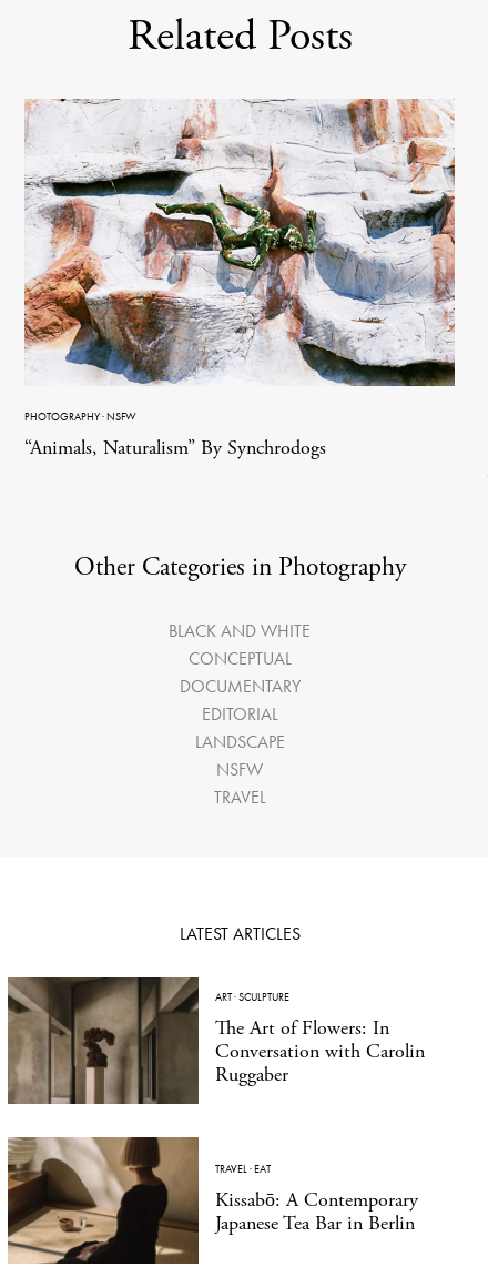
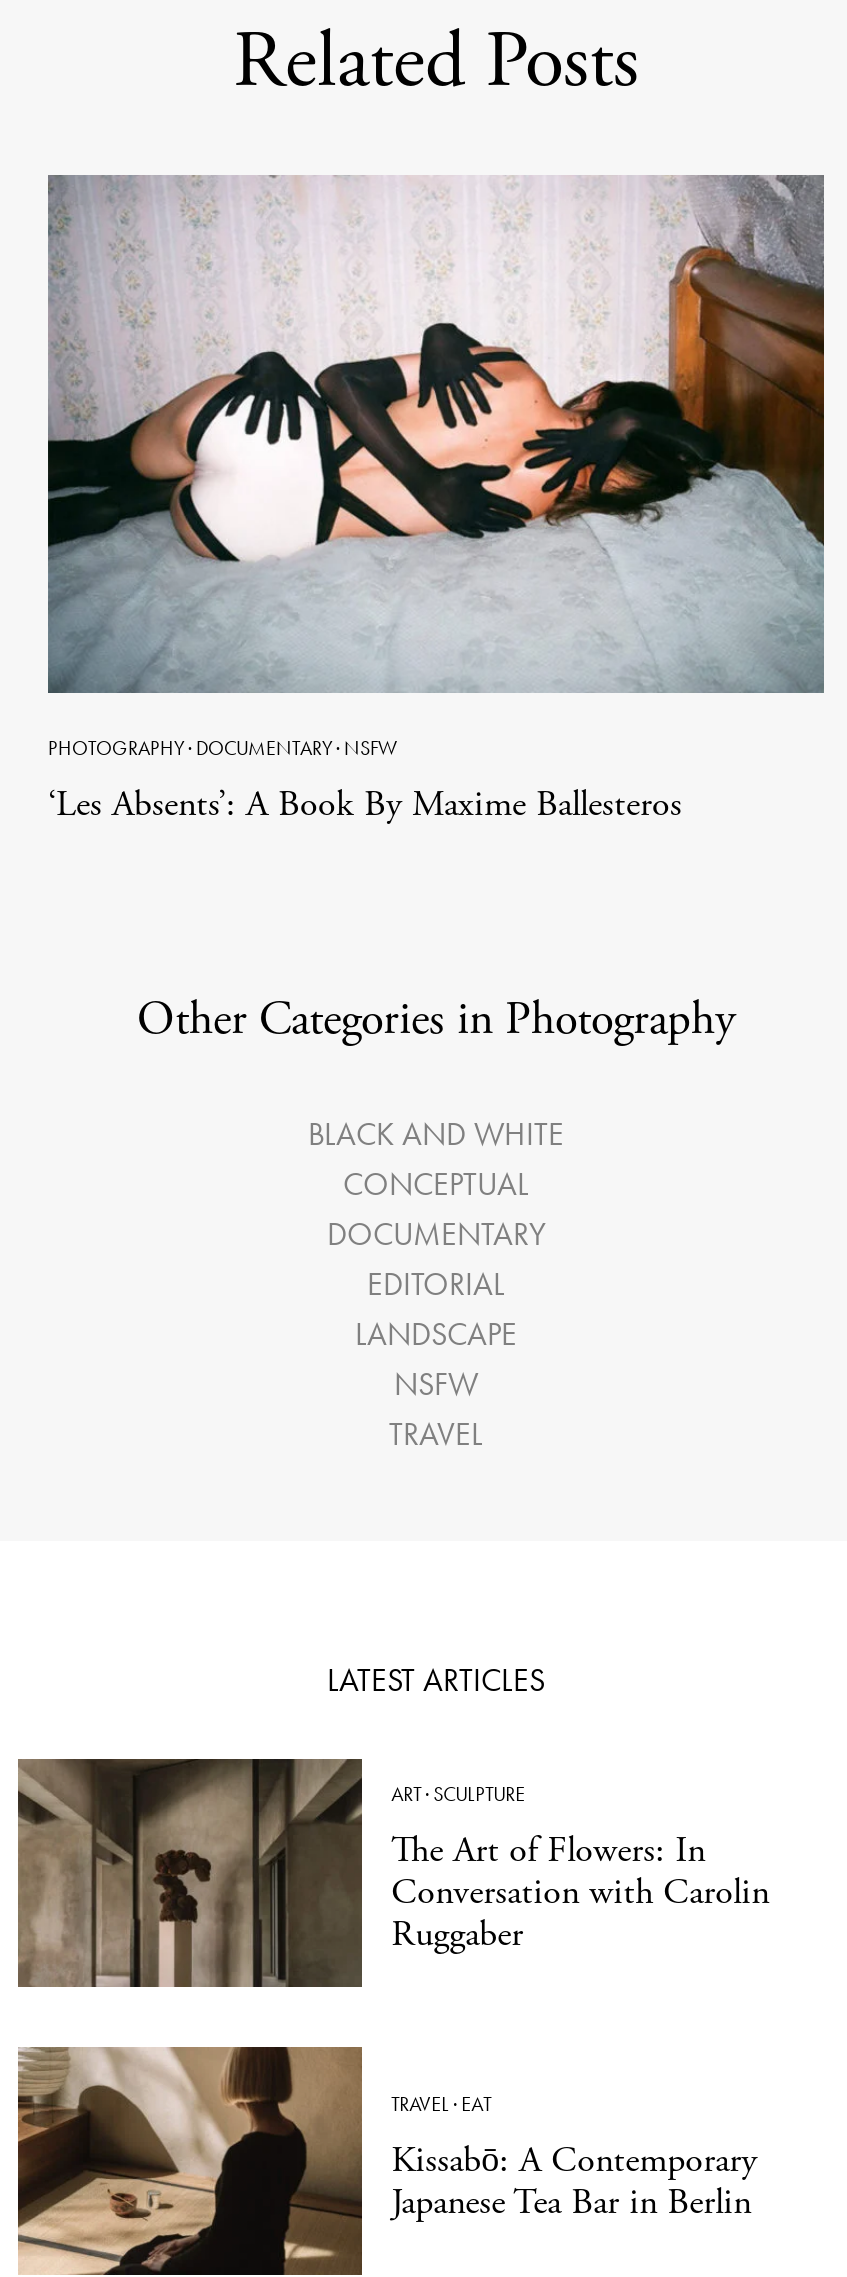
[23,99,456,460] [image] | PHOTOGRAPHY· NSFW | “Animals, Naturalism” By Synchrodogs -> [46,173,826,826] [image] | PHOTOGRAPHY · DOCUMENTARY · NSFW | ‘Les Absents’: A Book By Maxime Ballesteros

